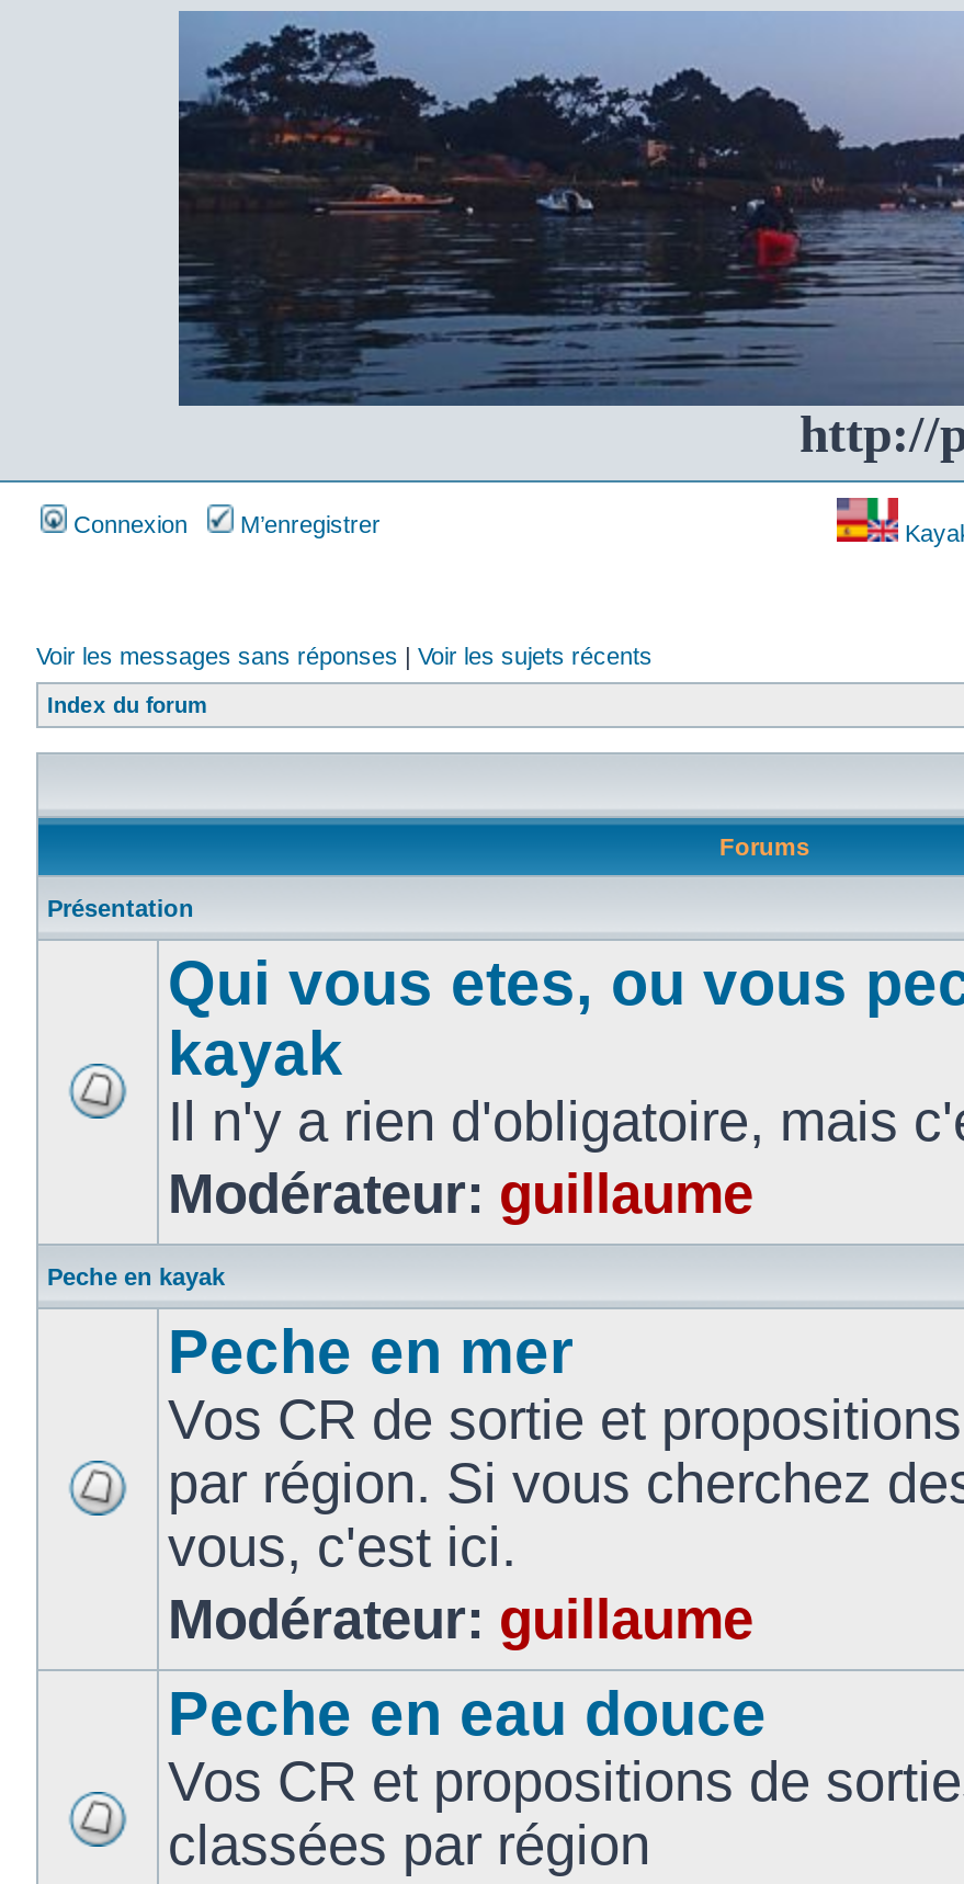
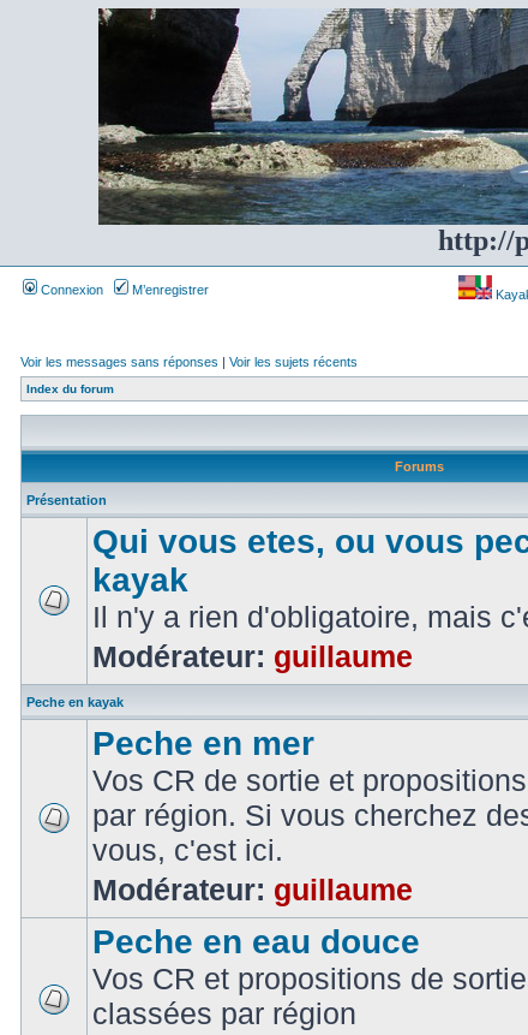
[177,11,957,406] [image] -> [97,7,524,225] [image]

